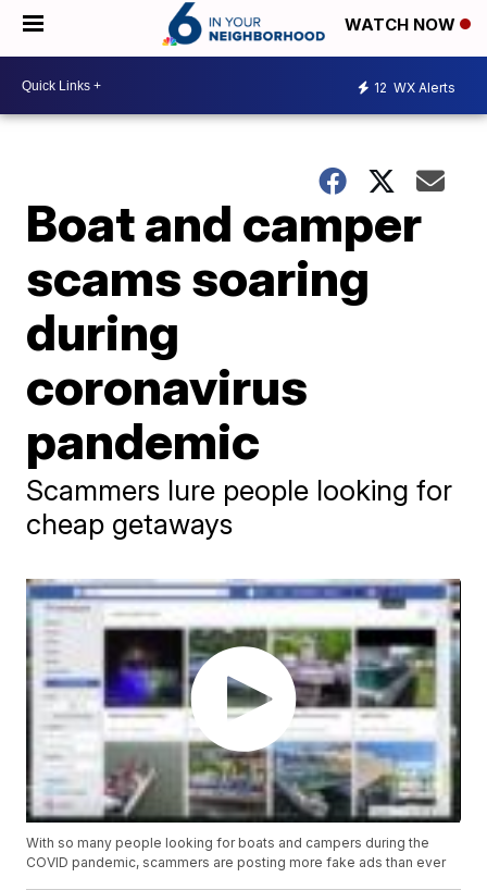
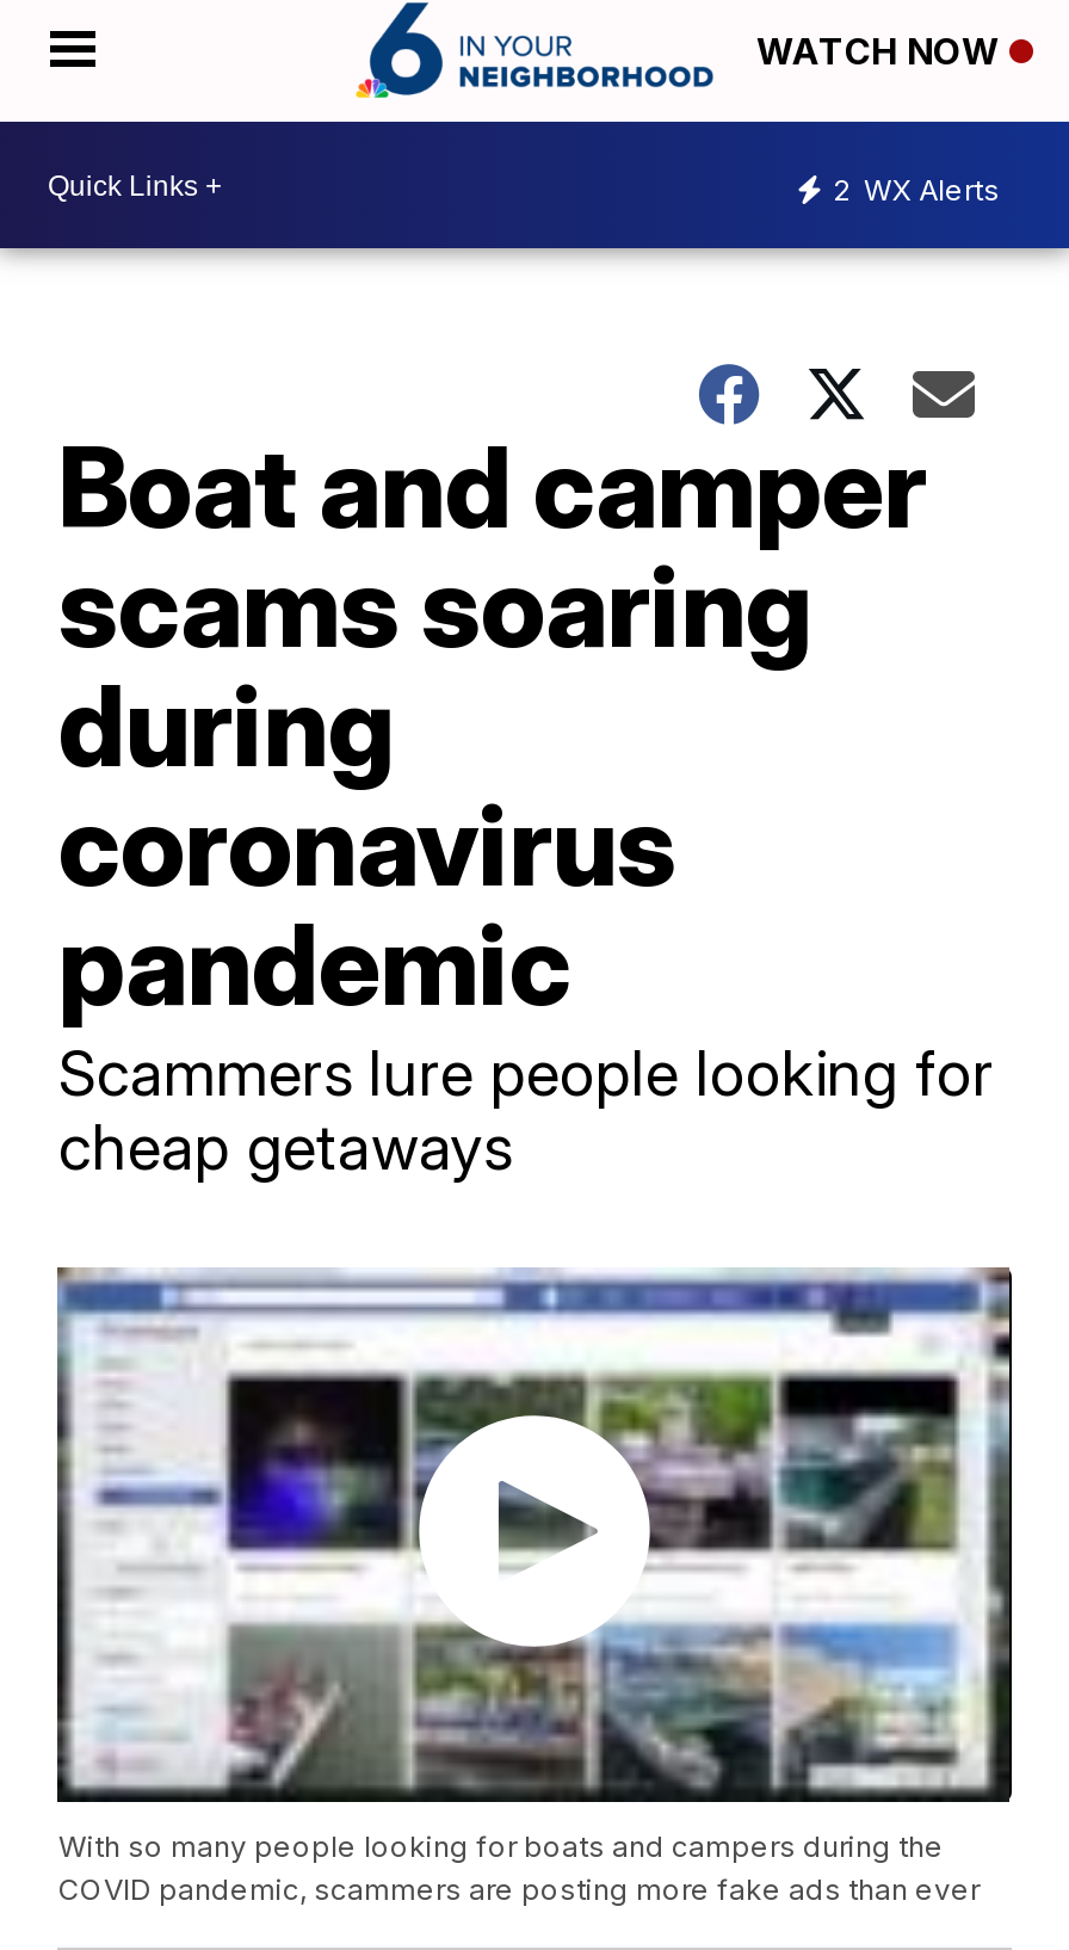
[374,79,455,95] 12 WX Alerts -> [833,171,1000,206] 2 WX Alerts

